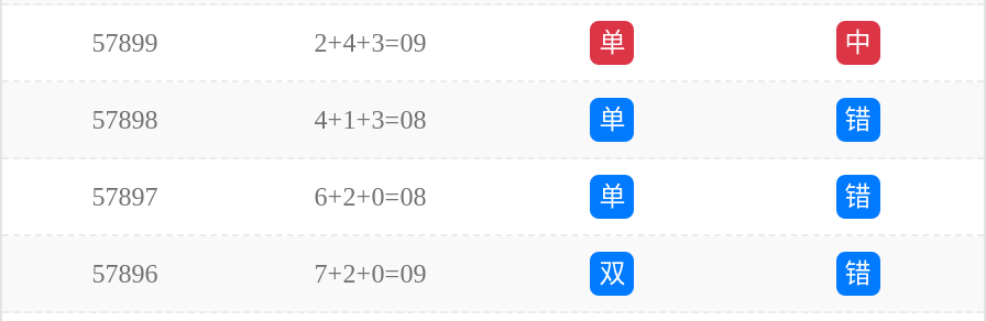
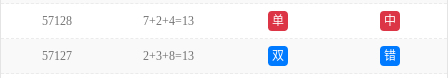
[92,27,158,58] 57899 -> [42,14,72,28] 57128
[314,27,427,58] 2+4+3=09 -> [143,14,194,28] 7+2+4=13
[92,104,871,289] 57898 | 4+1+3=08 | 单 | 错 | 57897 | 6+2+0=08 | 单 | 错 | 57896 | 7+2+0=09 -> [42,49,194,63] 57127 | 2+3+8=13

